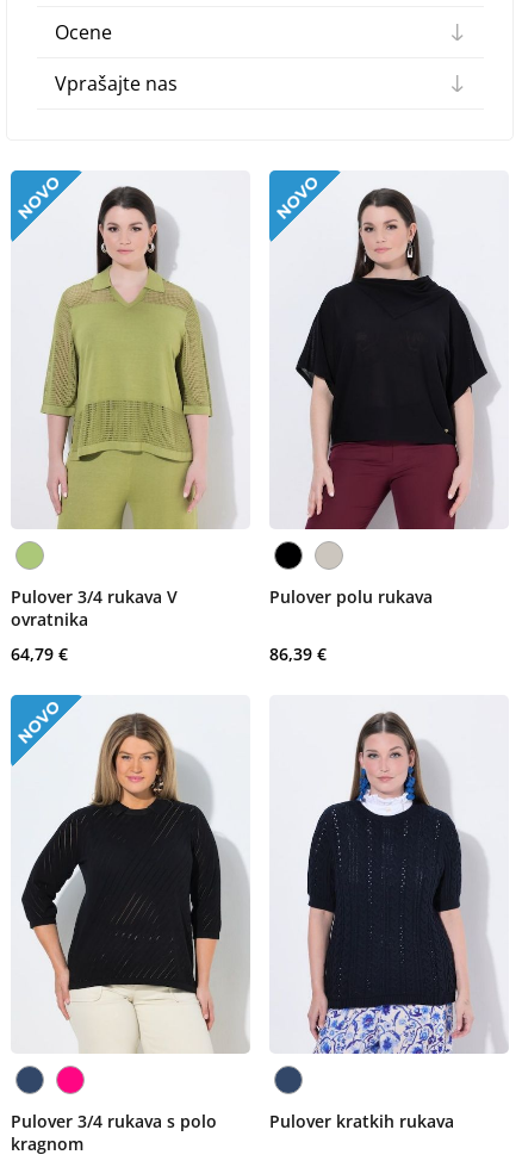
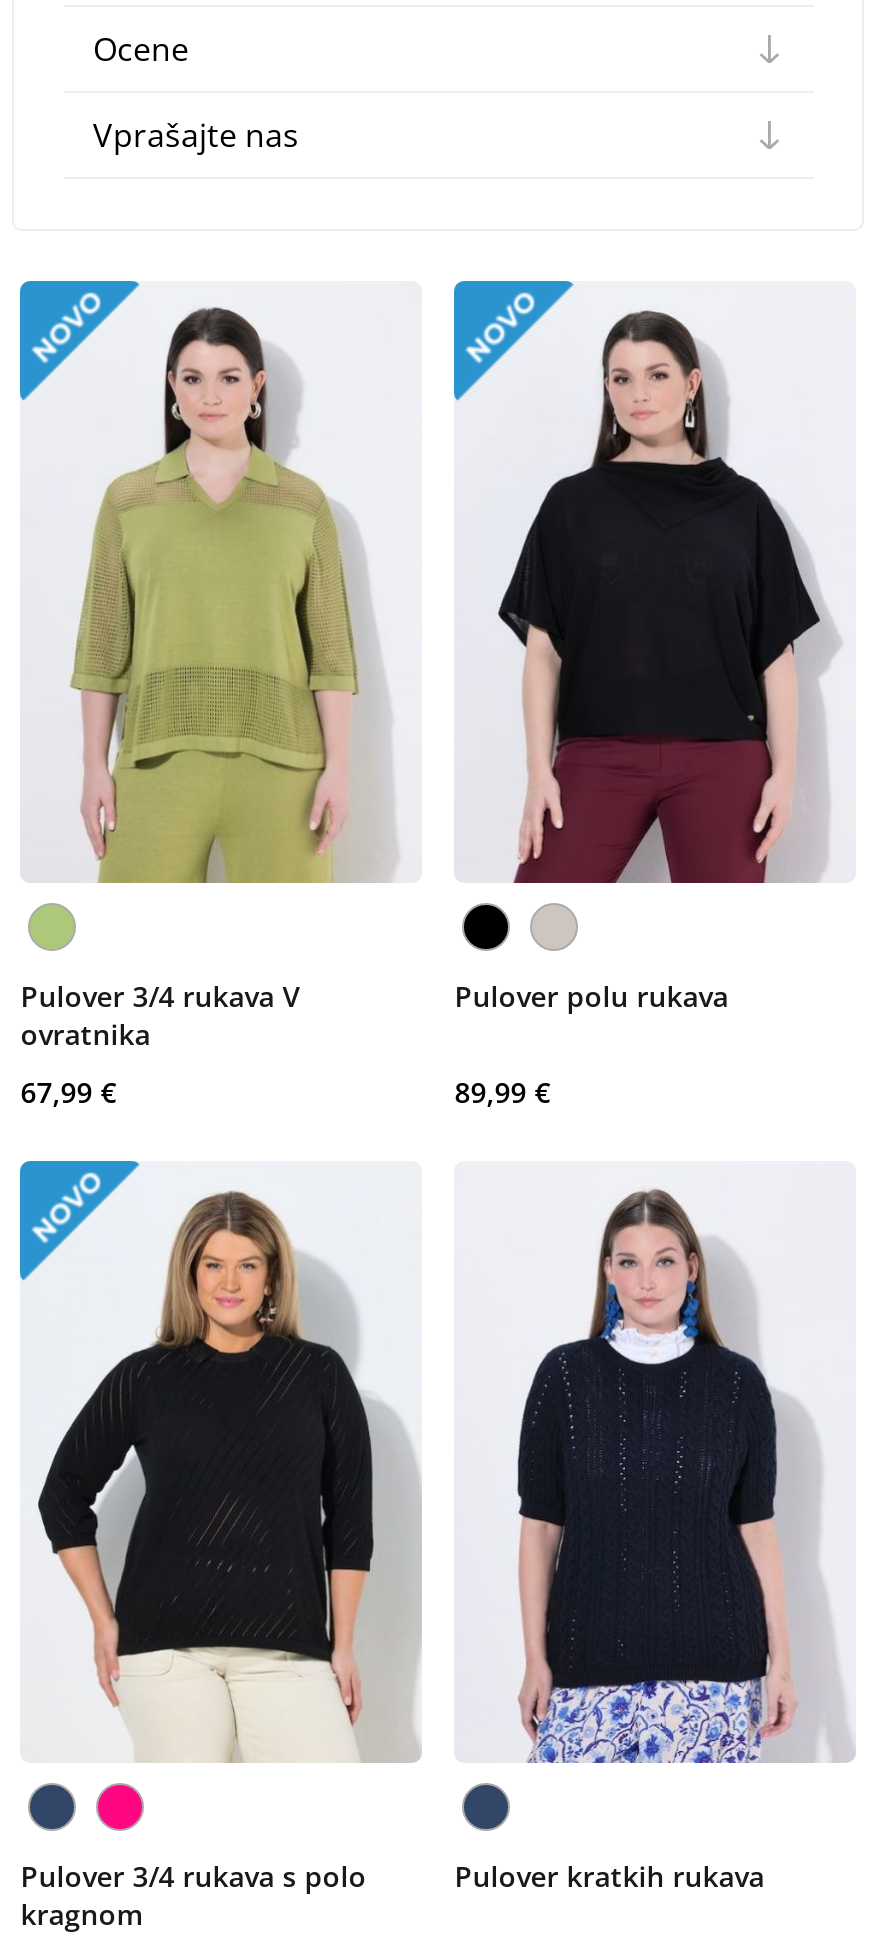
[11,642,68,665] 64,79 € -> [20,1073,116,1111] 67,99 €
[270,642,327,665] 86,39 € -> [455,1073,551,1111] 89,99 €

